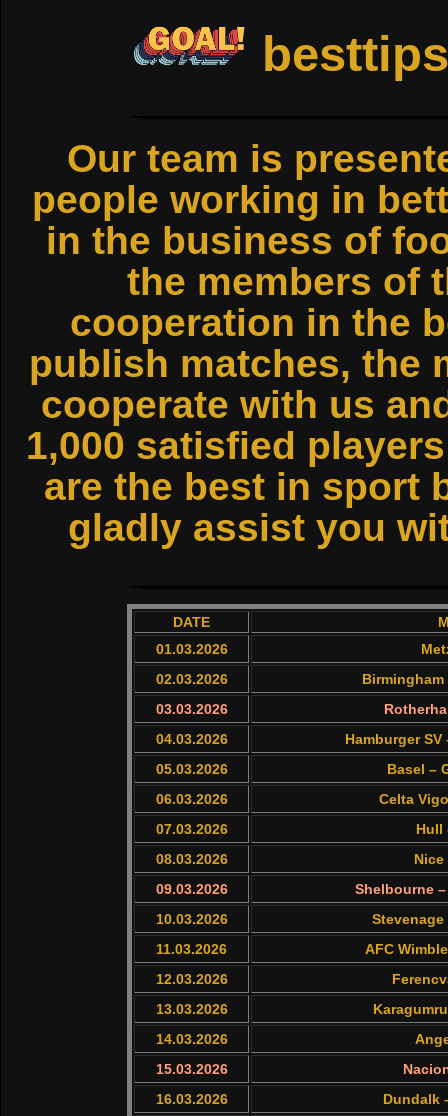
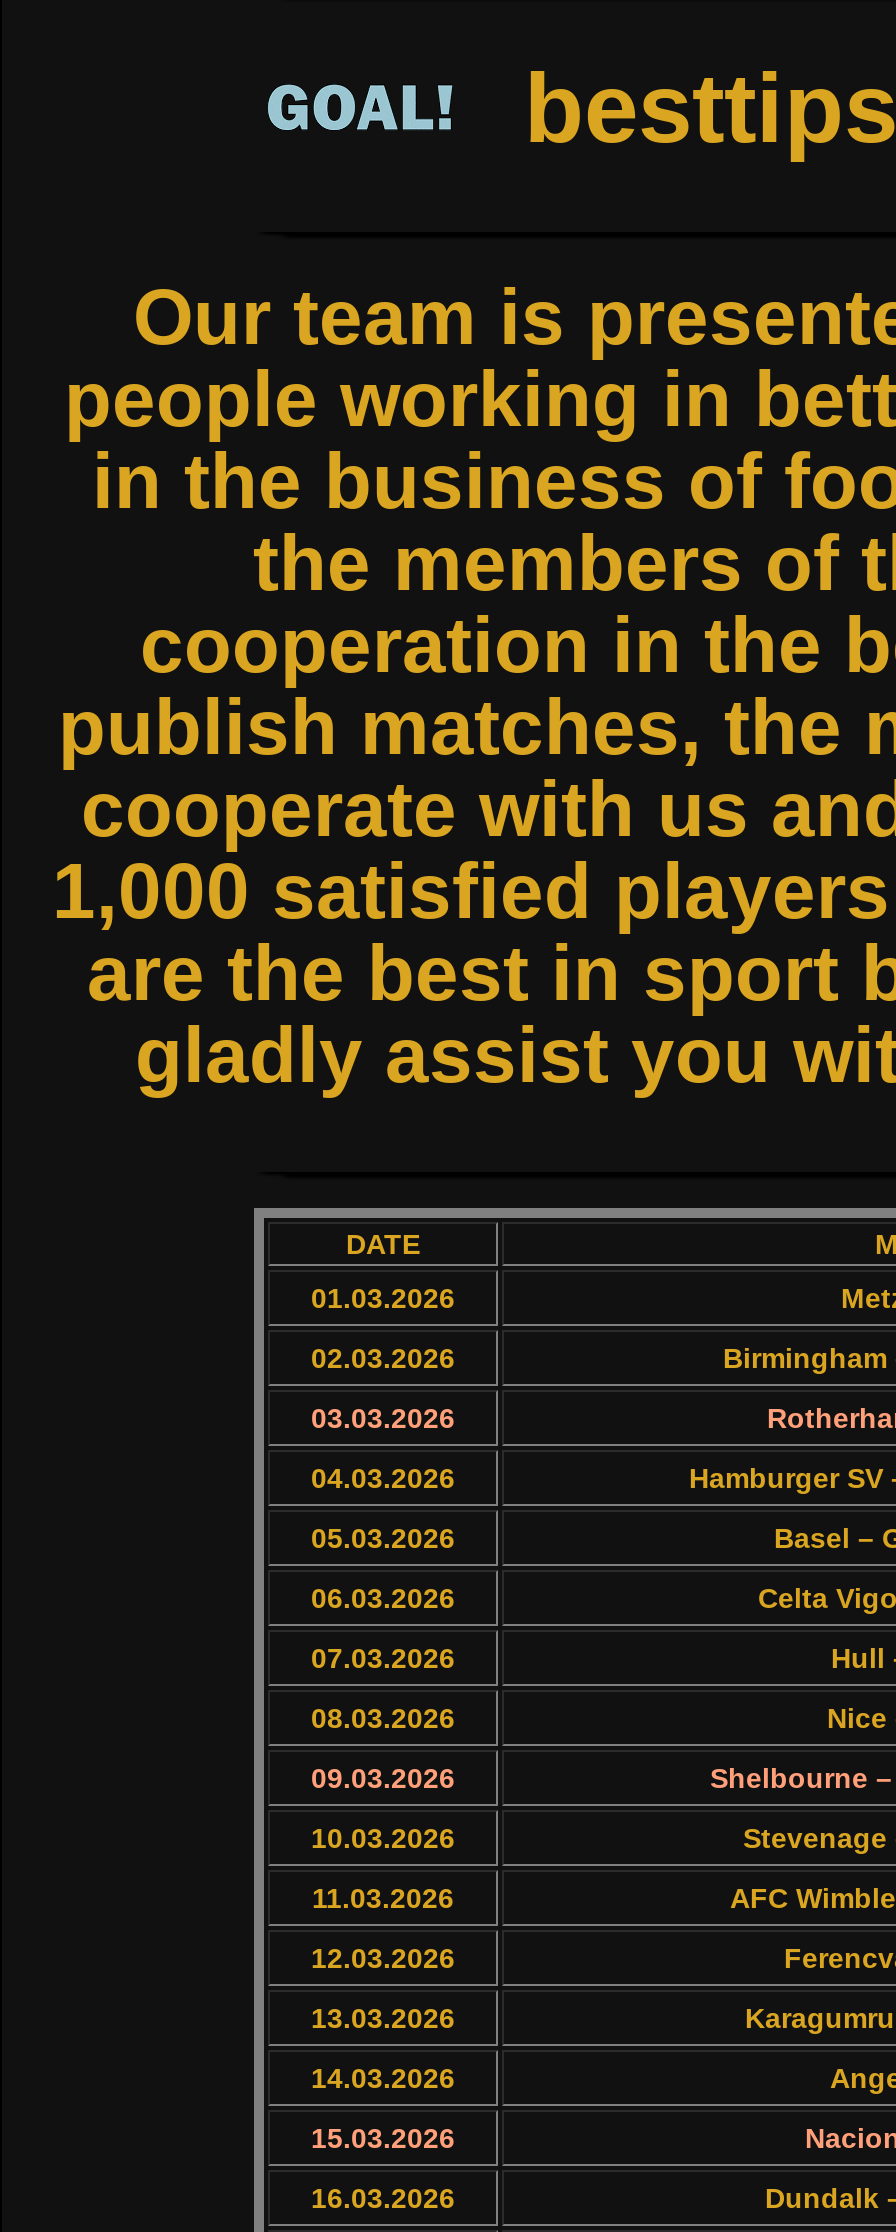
[136,26,245,63] [image] -> [270,54,488,128] [image]

